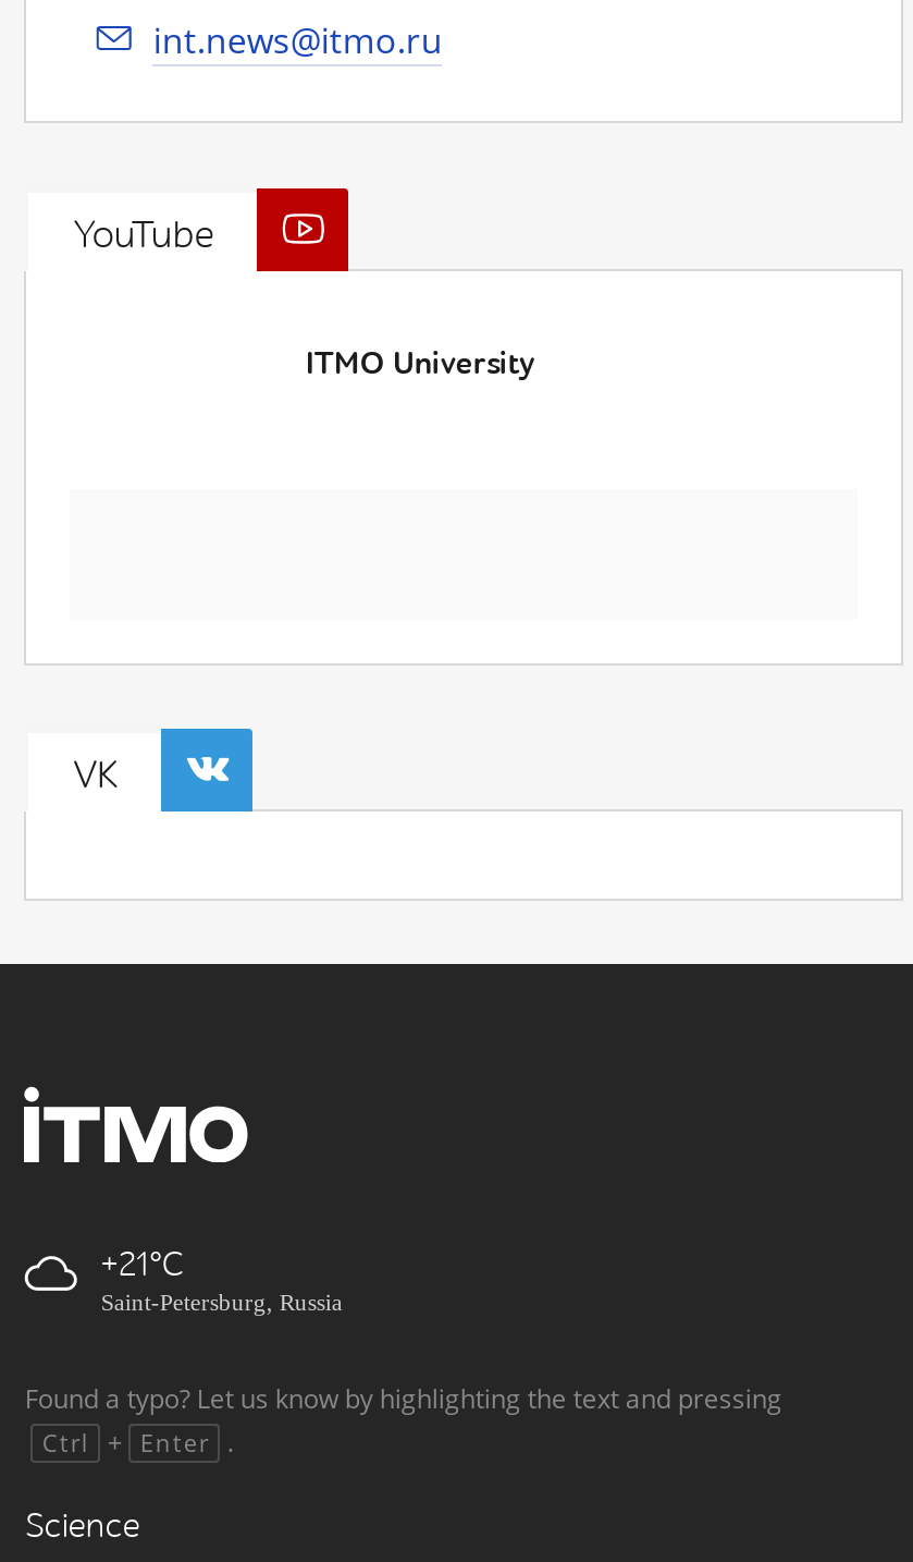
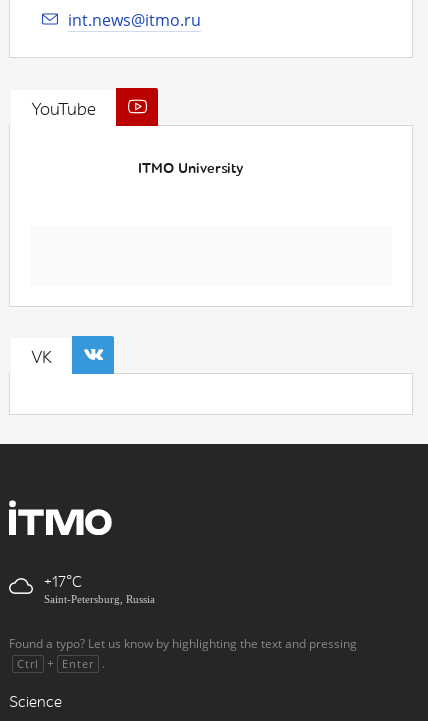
[101,1244,149,1286] +21 -> [44,573,66,592] +17

